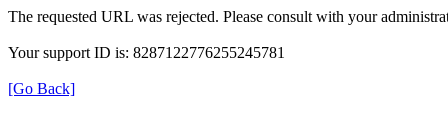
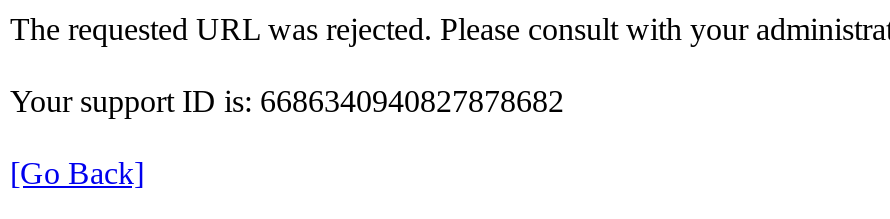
[8,44,285,61] Your support ID is: 8287122776255245781 -> [10,84,564,118] Your support ID is: 6686340940827878682

